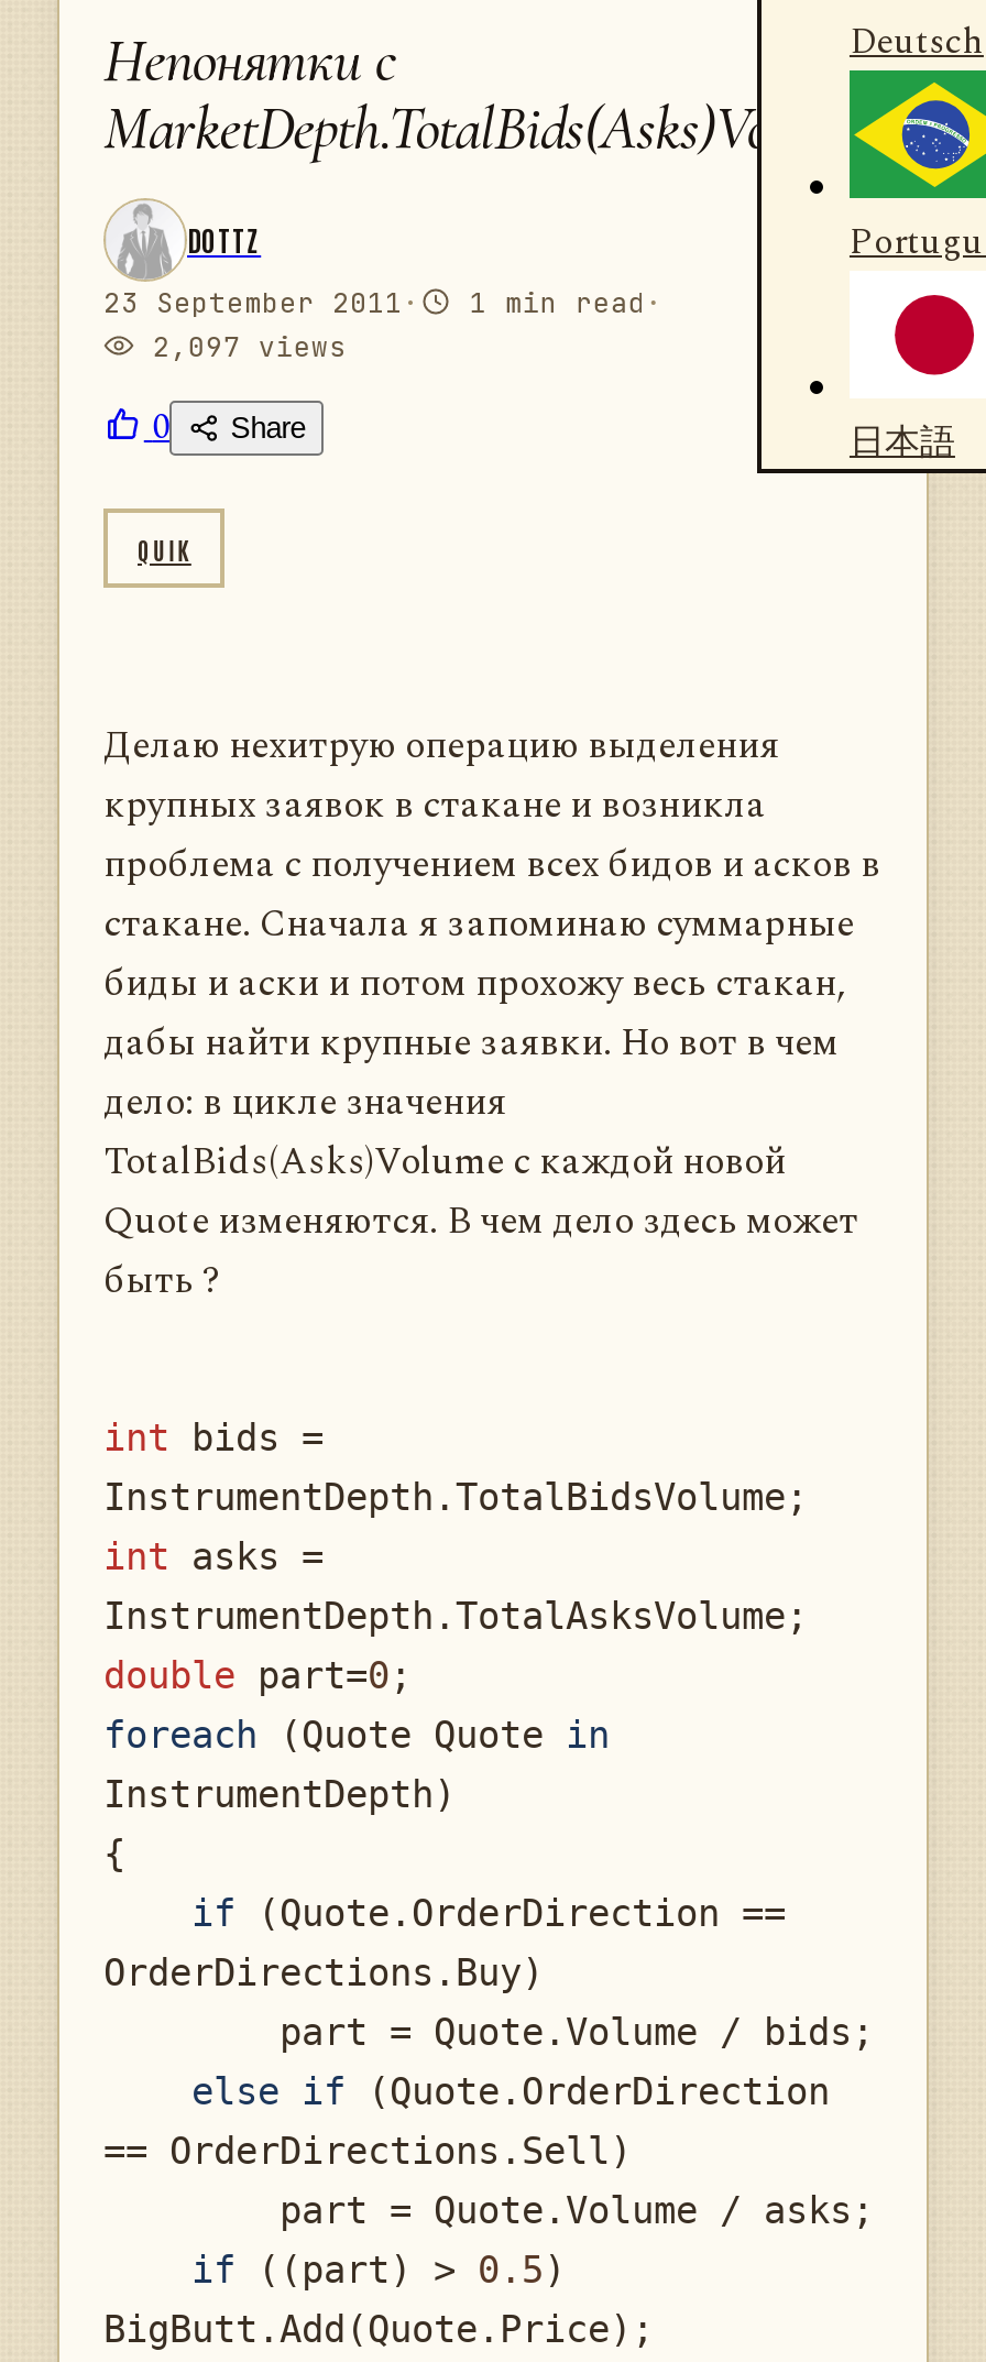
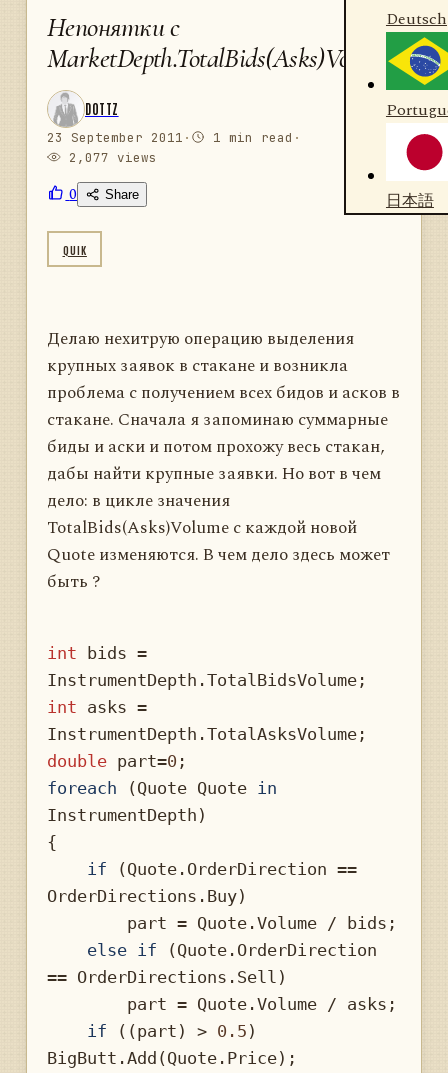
[135,328,346,365] 2,097 views -> [61,149,157,166] 2,077 views

